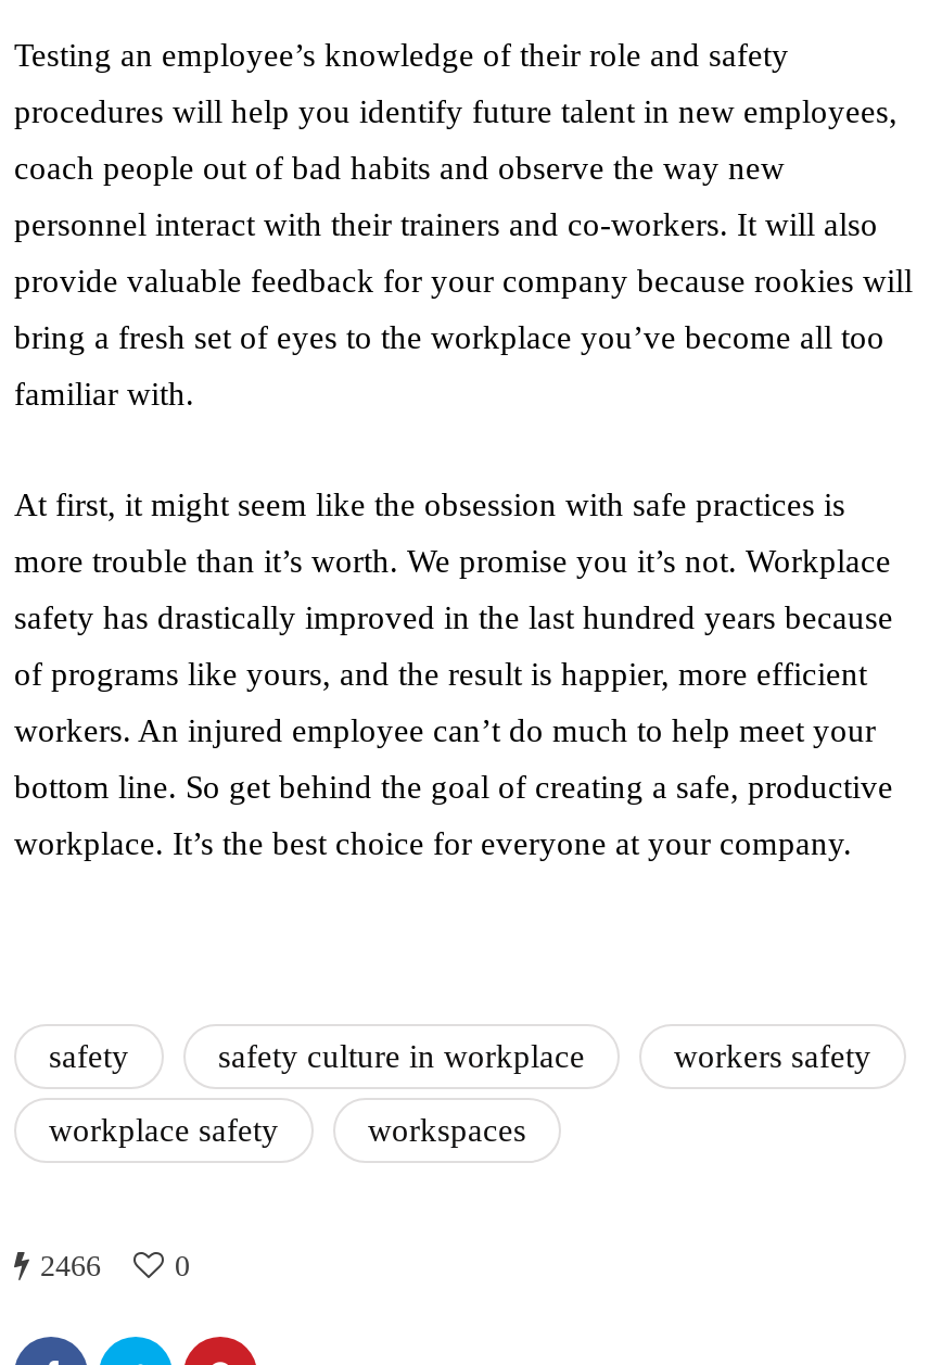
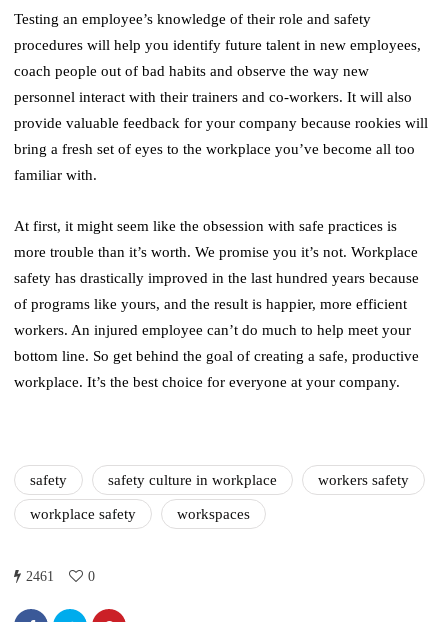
[40,1251,101,1283] 2466 -> [26,569,54,584] 2461

